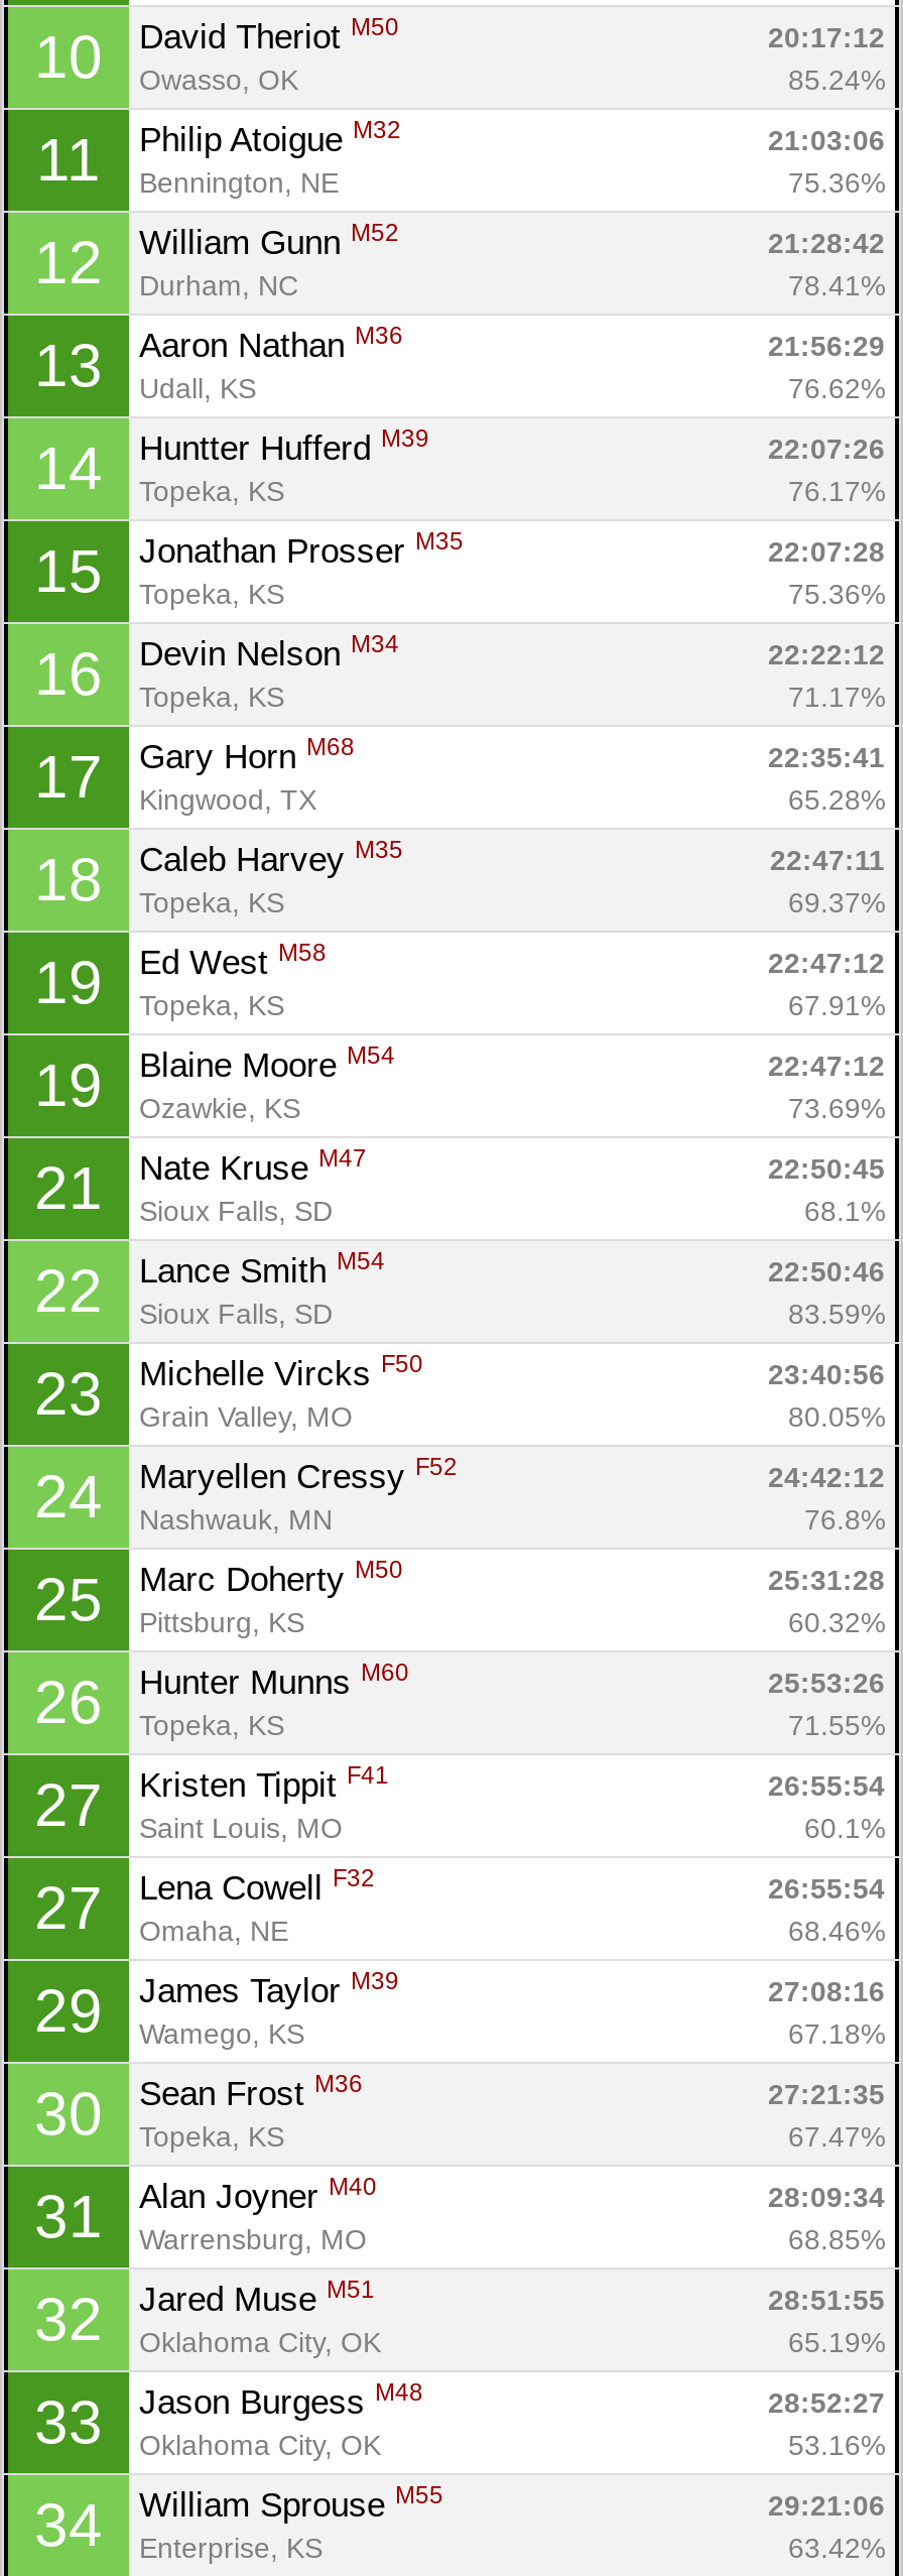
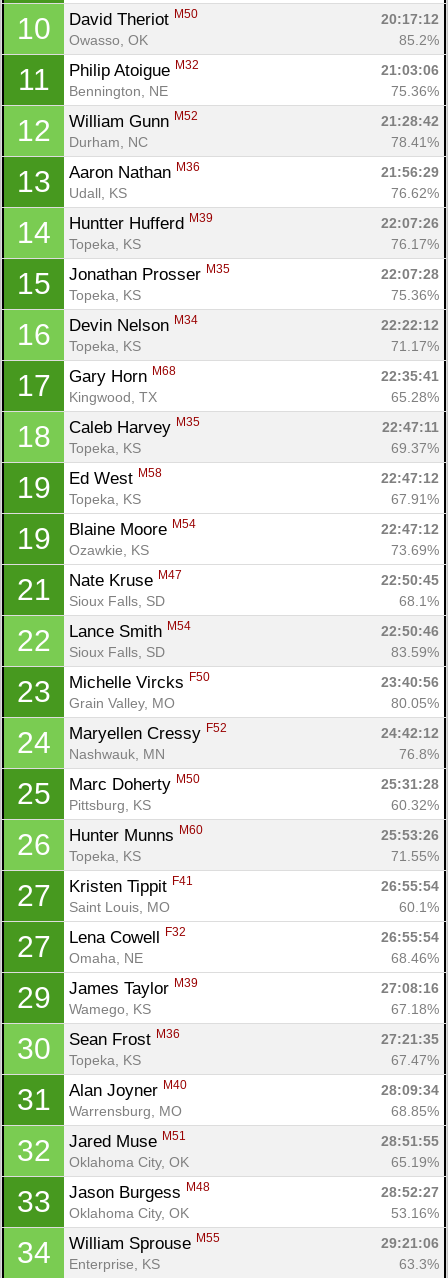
[788,63,885,96] 85.24% -> [399,32,439,48] 85.2%
[788,2531,885,2564] 63.42% -> [399,1256,439,1272] 63.3%

